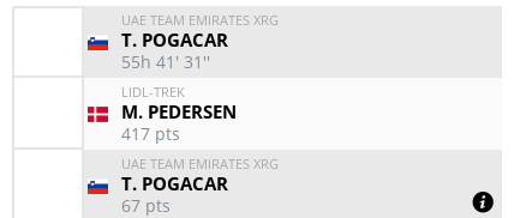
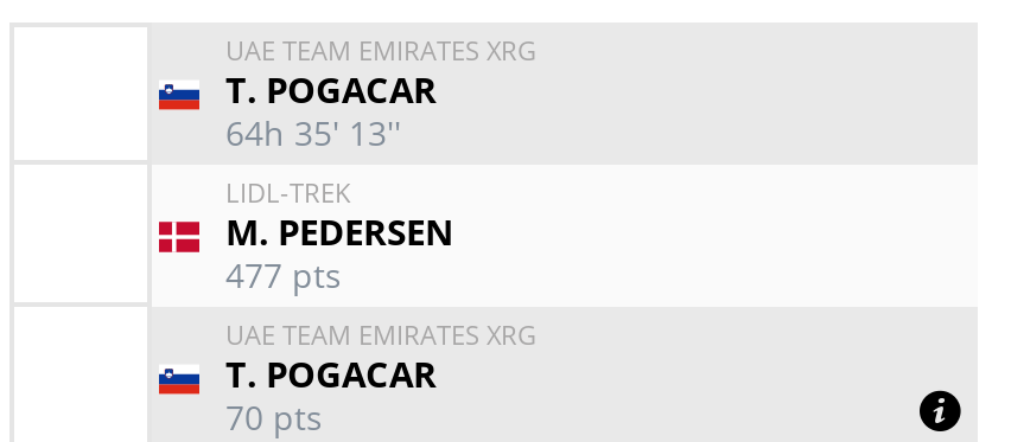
[121,50,210,73] 55h 41' 31'' -> [225,110,401,155] 64h 35' 13''
[121,122,180,145] 417 pts -> [225,252,342,297] 477 pts
[121,194,171,217] 67 pts -> [225,394,323,439] 70 pts

